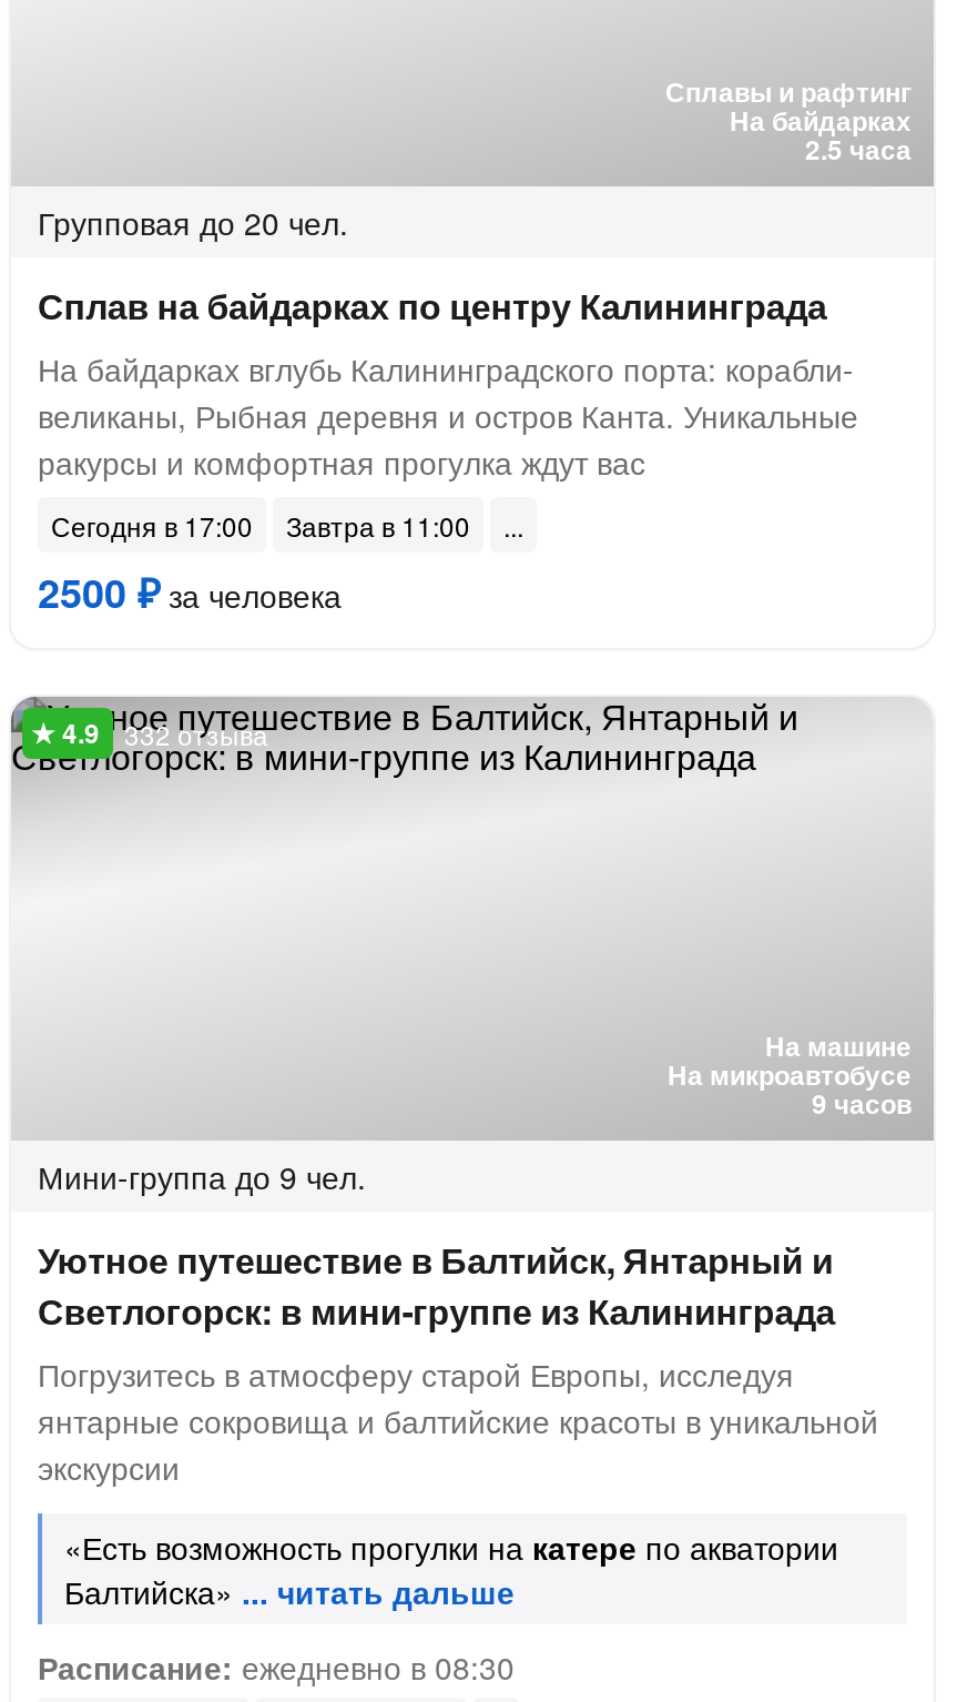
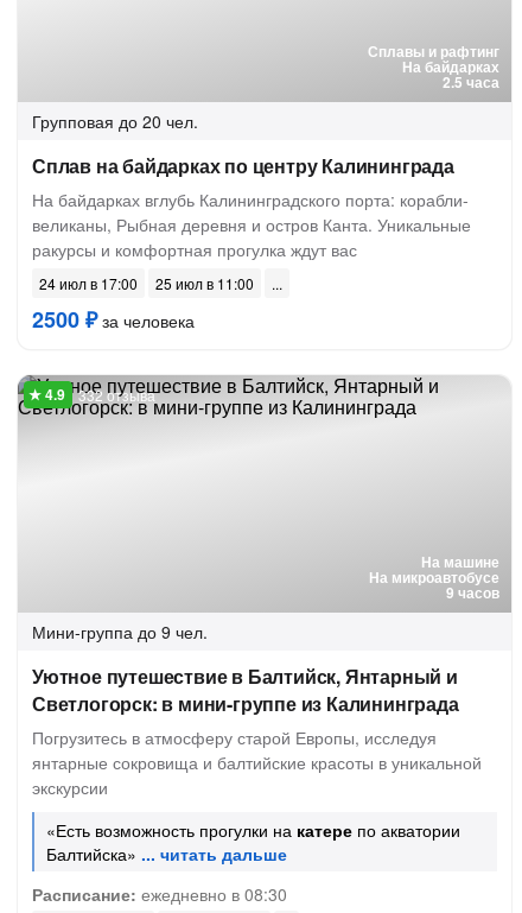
[51,506,470,544] Сегодня в 17:00 | Завтра в 11:00 -> [39,273,254,293] 24 июл в 17:00 | 25 июл в 11:00

